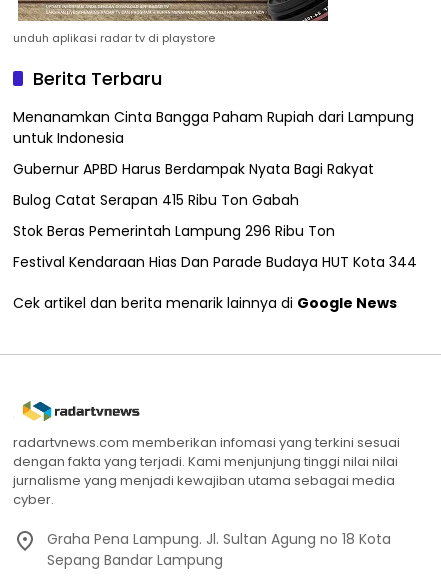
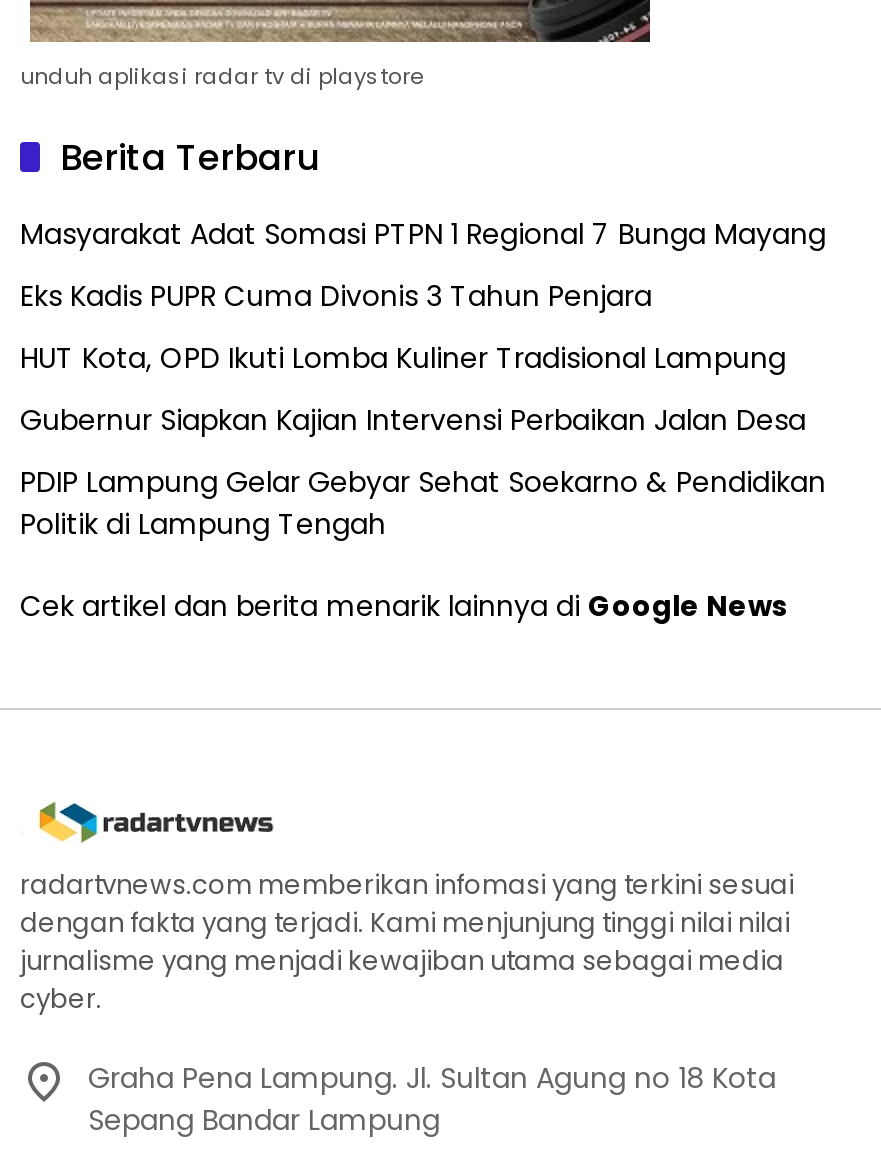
[13,107,414,148] Menanamkan Cinta Bangga Paham Rupiah dari Lampung | untuk Indonesia -> [20,214,826,254] Masyarakat Adat Somasi PTPN 1 Regional 7 Bunga Mayang
[13,159,374,179] Gubernur APBD Harus Berdampak Nyata Bagi Rakyat -> [20,276,652,316] Eks Kadis PUPR Cuma Divonis 3 Tahun Penjara
[13,190,299,210] Bulog Catat Serapan 415 Ribu Ton Gabah -> [20,338,786,378] HUT Kota, OPD Ikuti Lomba Kuliner Tradisional Lampung
[13,221,335,241] Stok Beras Pemerintah Lampung 296 Ribu Ton -> [20,400,806,440] Gubernur Siapkan Kajian Intervensi Perbaikan Jalan Desa
[13,252,417,272] Festival Kendaraan Hias Dan Parade Budaya HUT Kota 344 -> [20,462,826,544] PDIP Lampung Gelar Gebyar Sehat Soekarno & Pendidikan | Politik di Lampung Tengah

